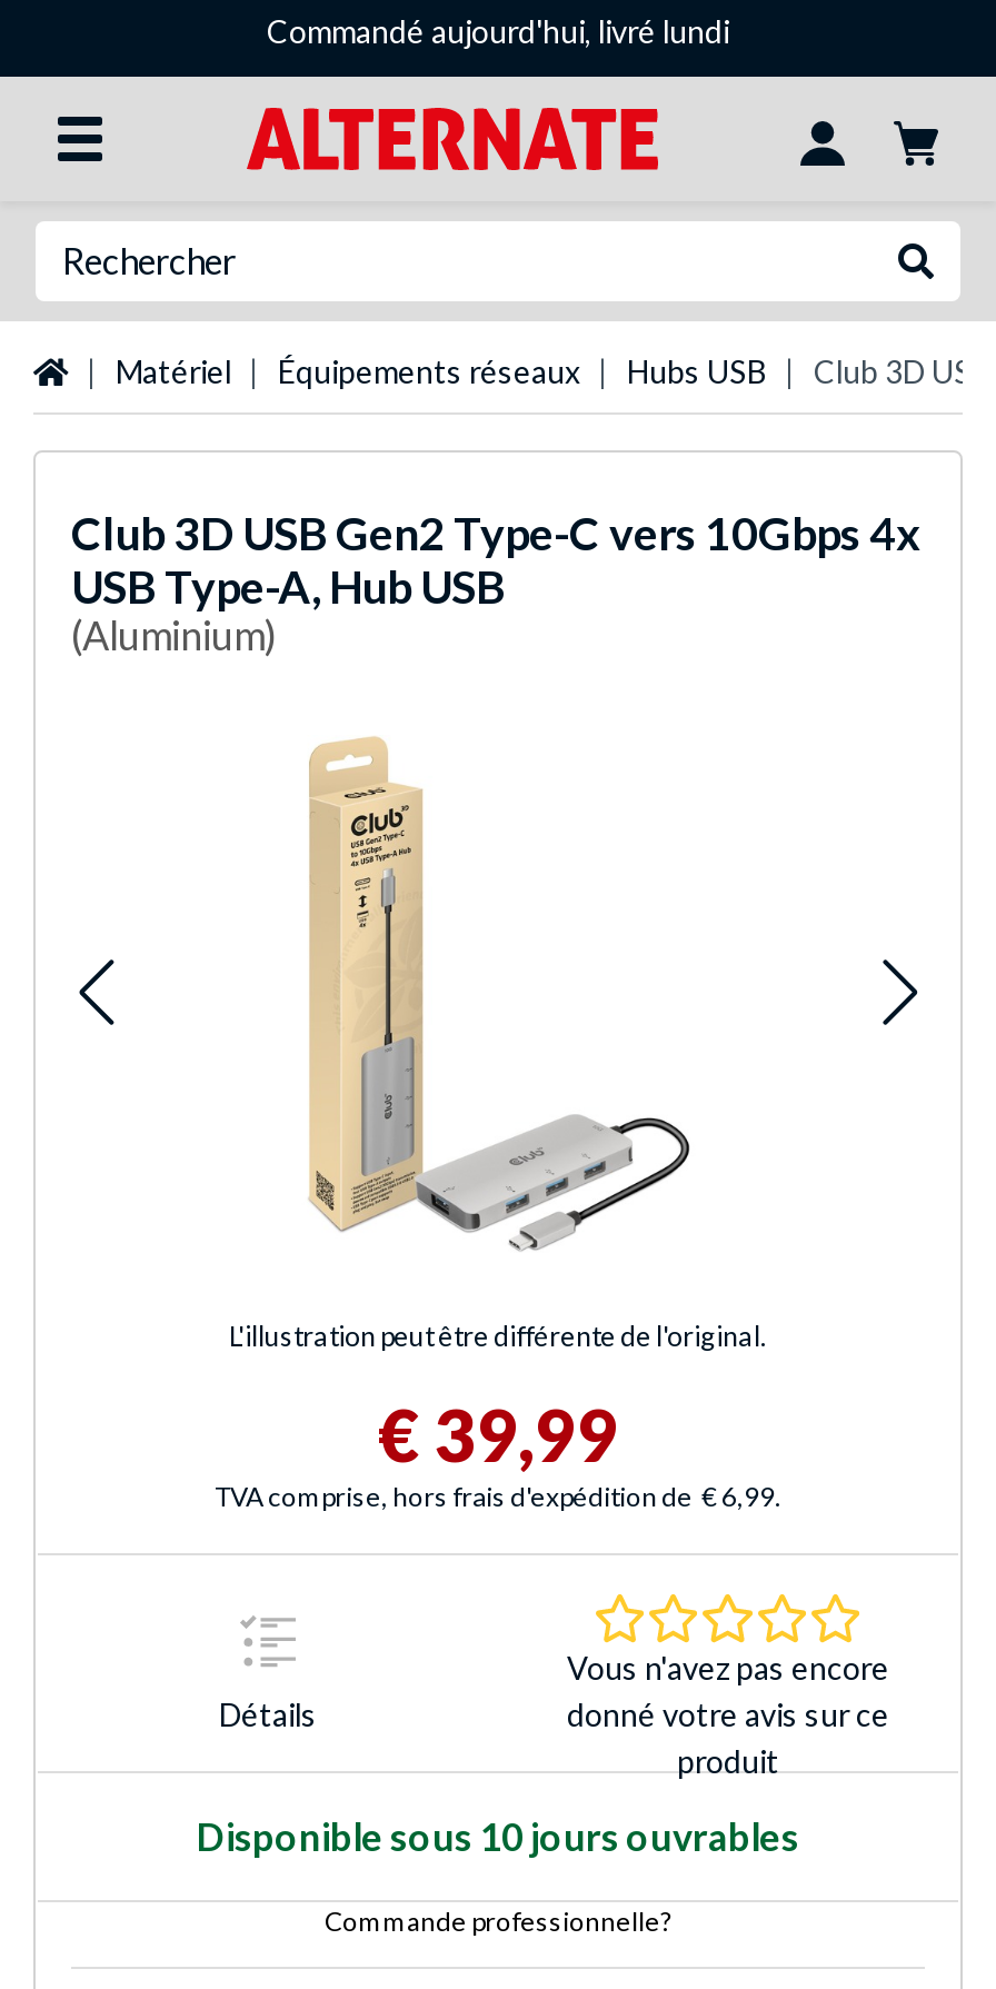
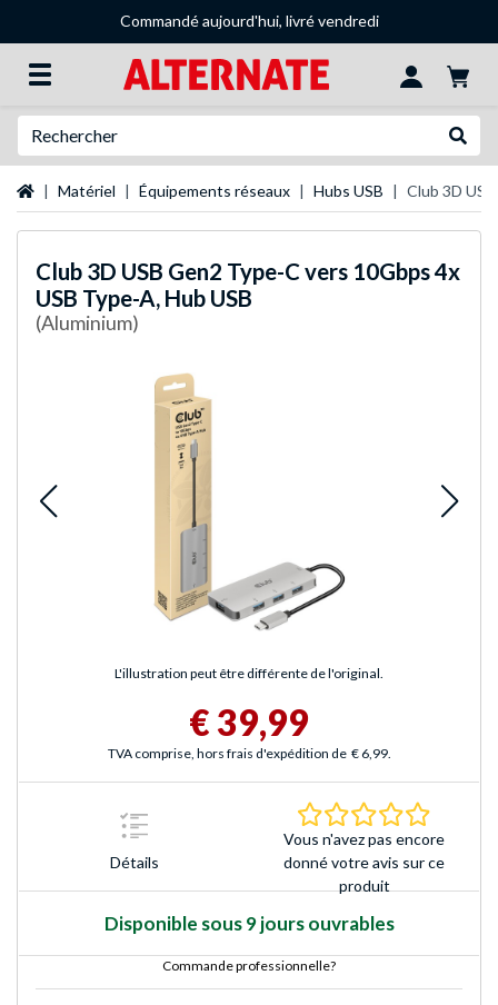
[267,12,729,50] Commandé aujourd'hui, livré lundi -> [119,11,379,30] Commandé aujourd'hui, livré vendredi
[197,1813,799,1859] Disponible sous 10 jours ouvrables -> [104,911,394,935] Disponible sous 9 jours ouvrables

